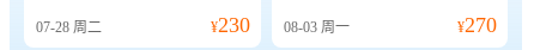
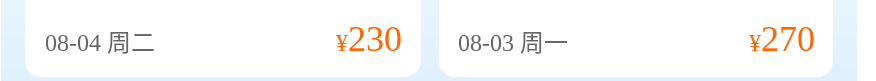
[36,19,102,36] 07-28周二 -> [45,29,155,57] 08-04周二

